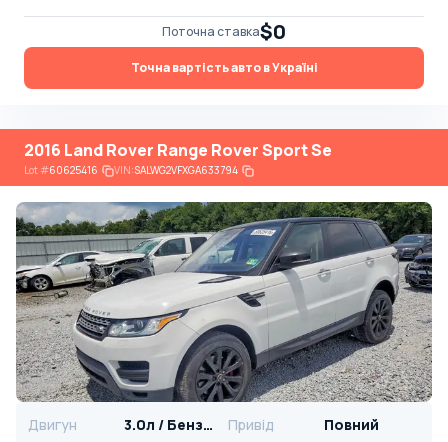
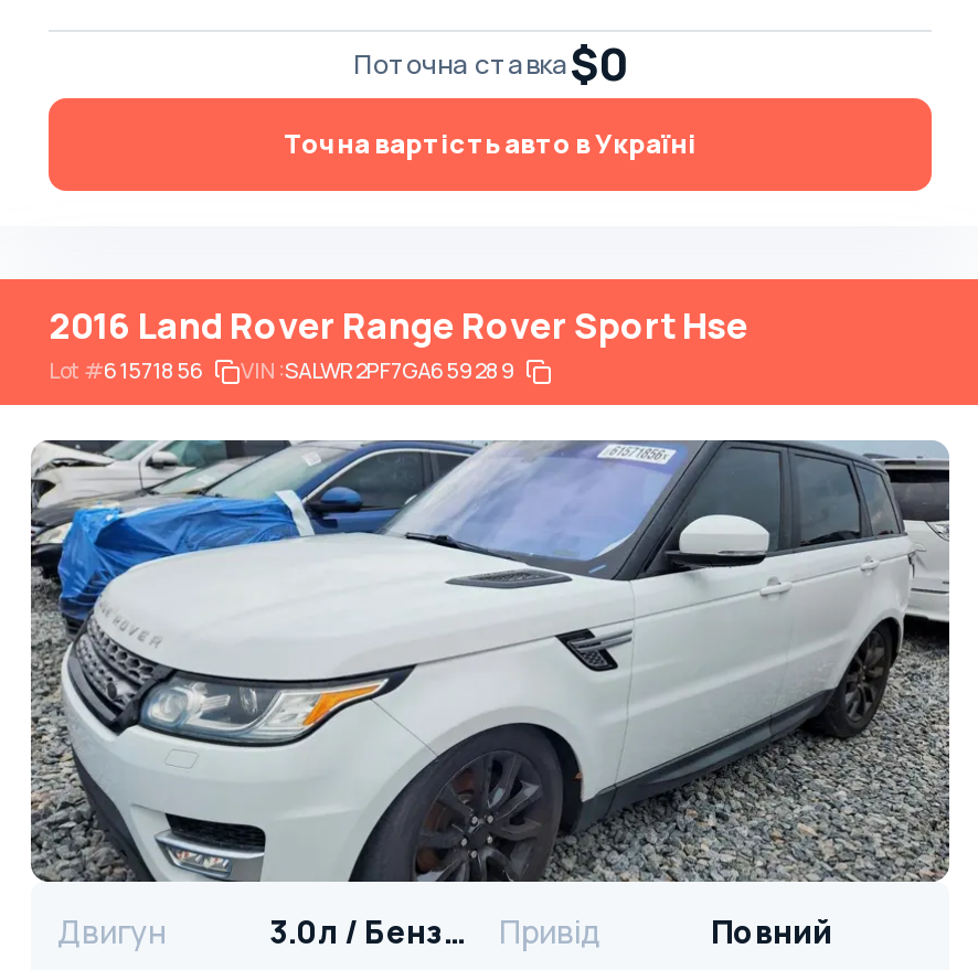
[24,139,332,161] 2016 Land Rover Range Rover Sport Se -> [49,301,748,350] 2016 Land Rover Range Rover Sport Hse
[24,163,98,177] Lot #60625416 -> [49,354,205,385] Lot #61571856
[114,163,238,177] VIN: SALWG2VFXGA633794 -> [241,354,517,385] VIN: SALWR2PF7GA659289
[15,201,432,402] [image] -> [31,438,949,882] [image]

